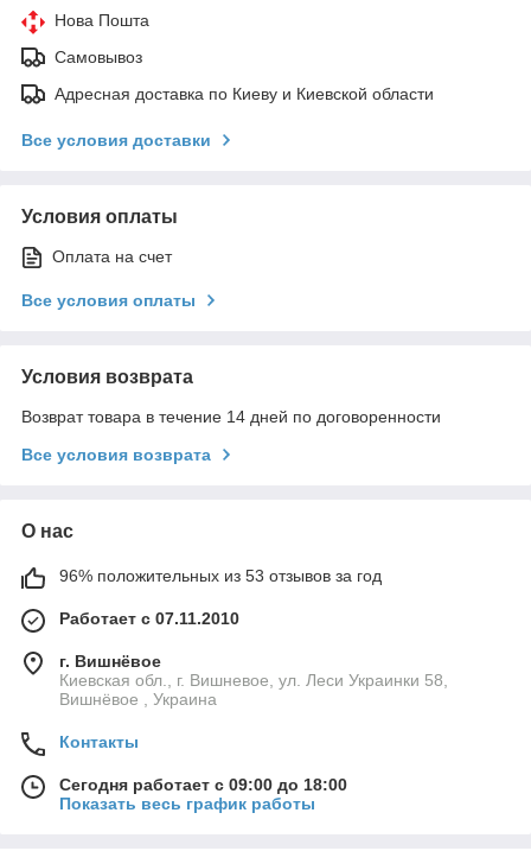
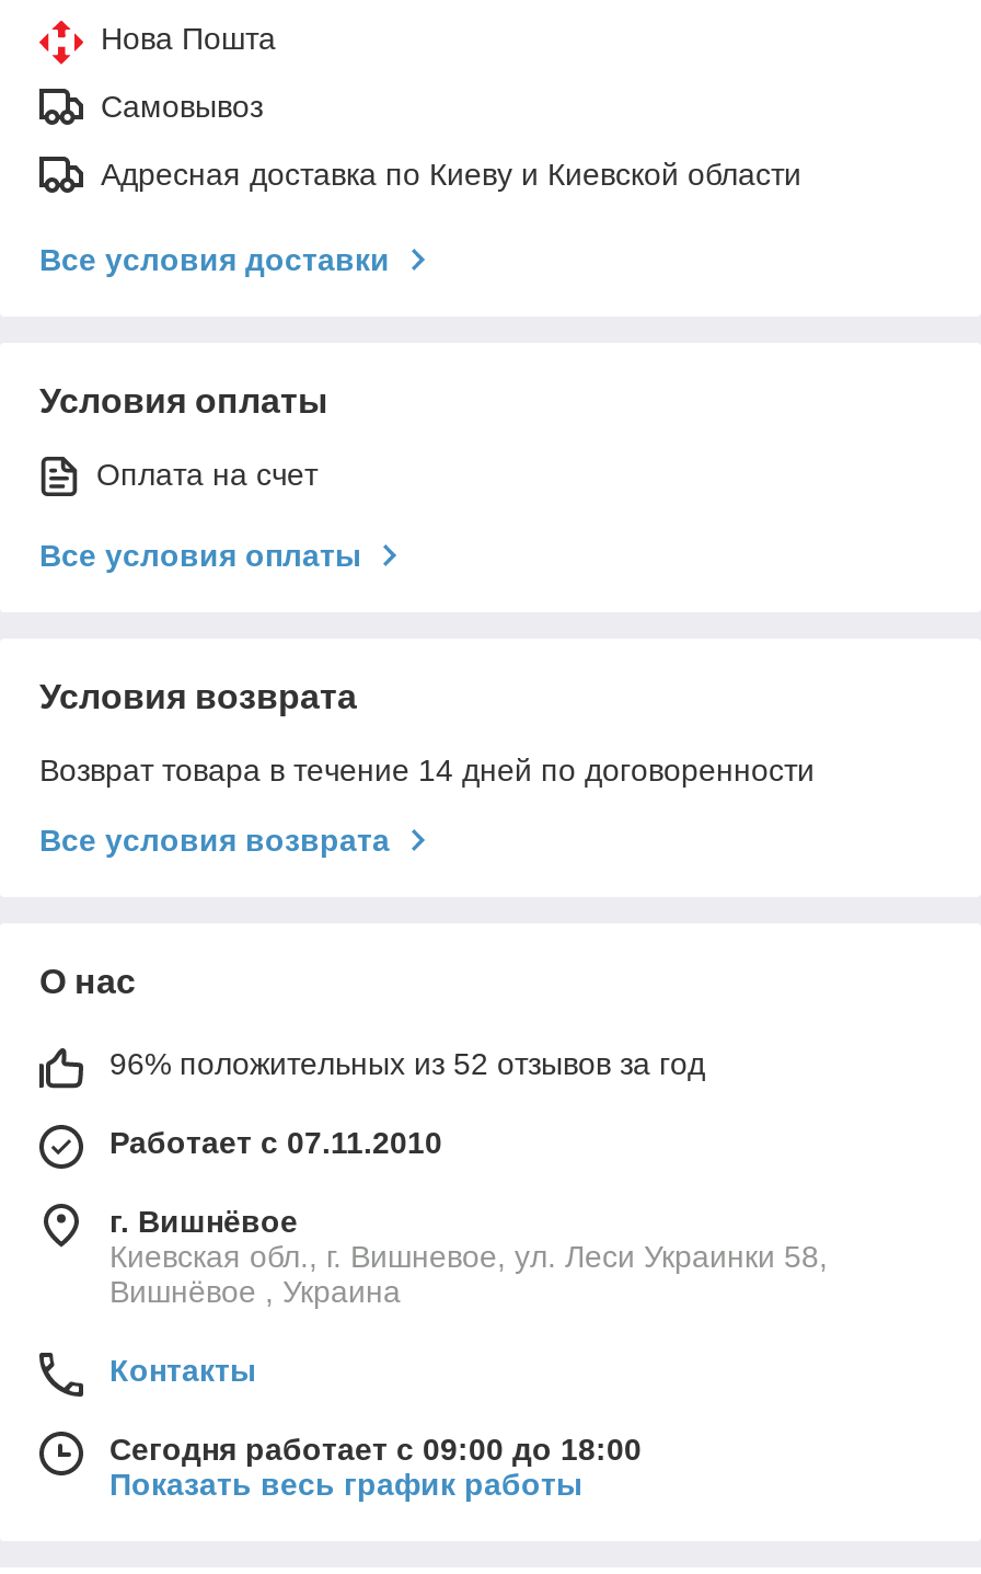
[59,566,382,585] 96% положительных из 53 отзывов за год -> [109,1046,705,1081] 96% положительных из 52 отзывов за год

